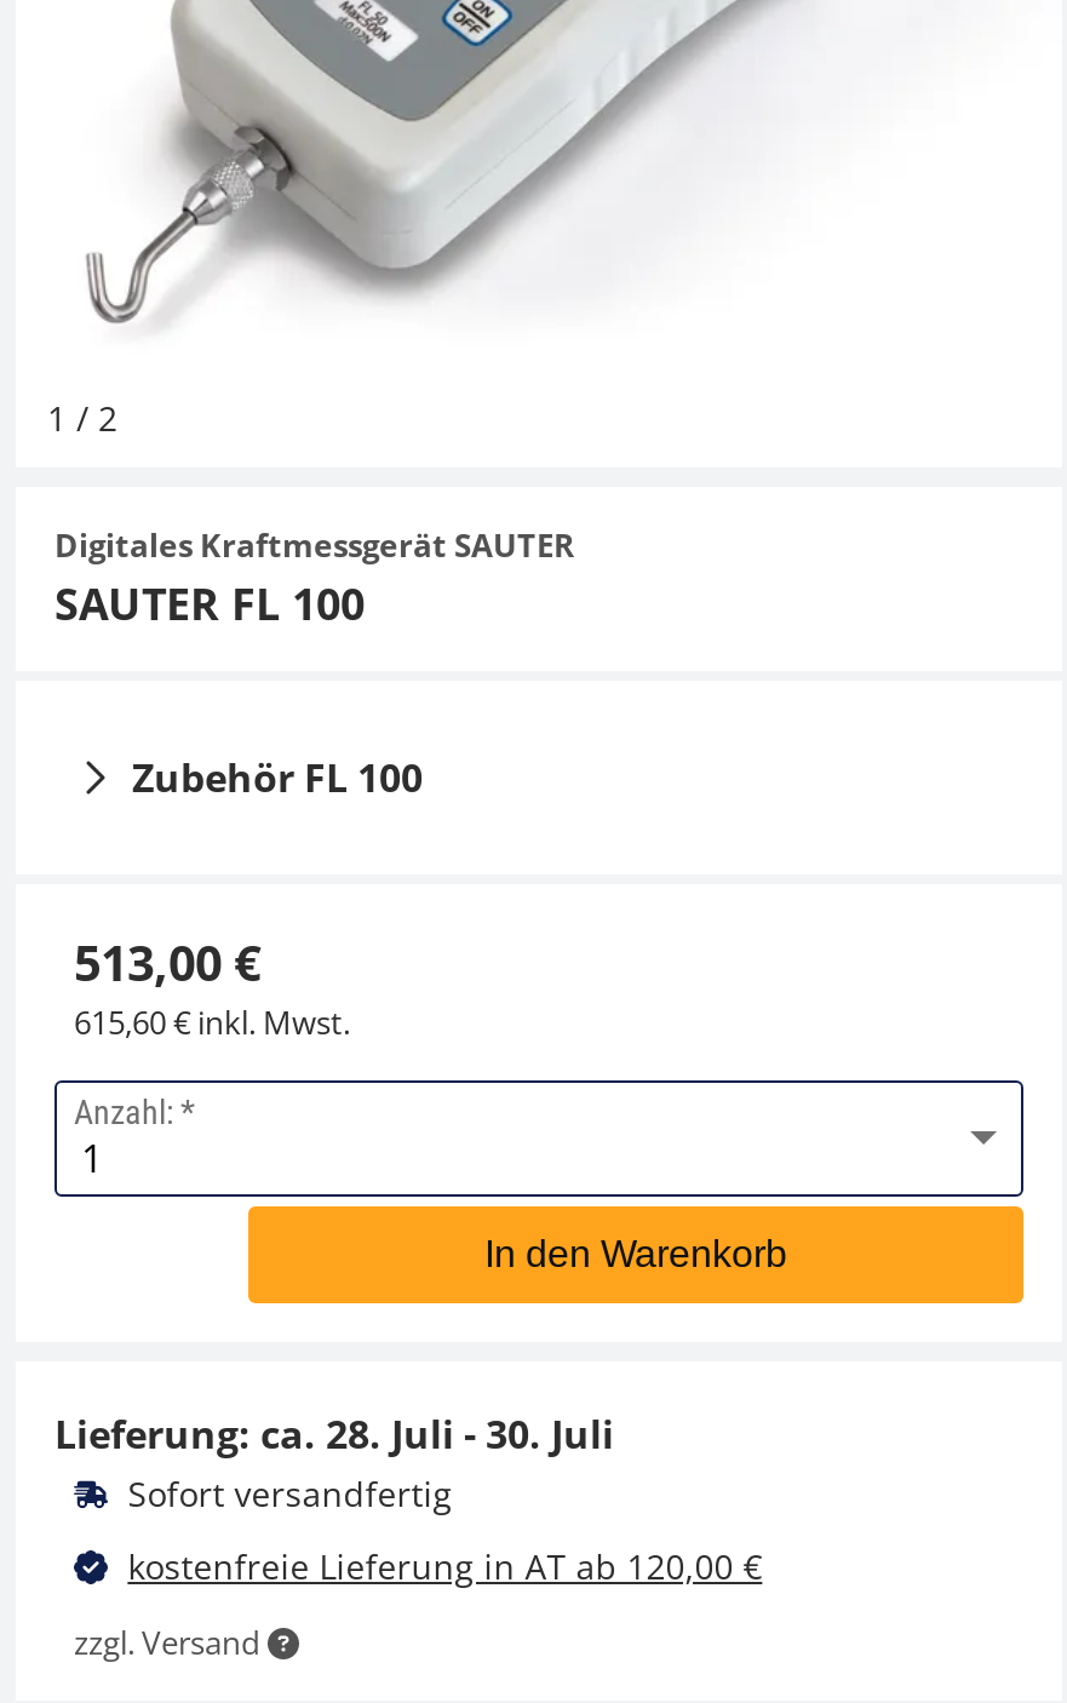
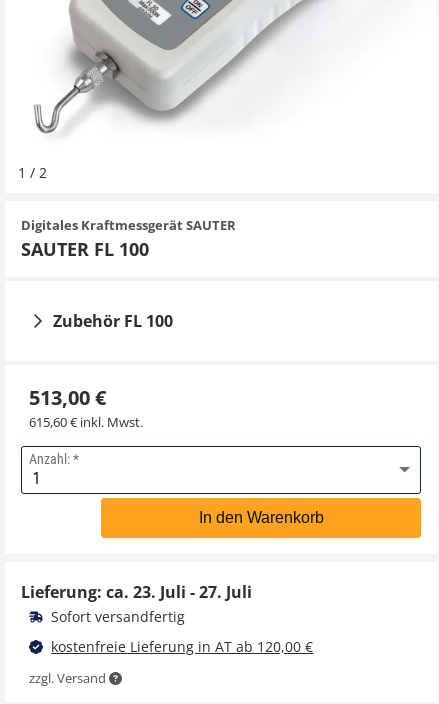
[55,1407,614,1461] Lieferung: ca. 28. Juli - 30. Juli -> [21,581,252,603] Lieferung: ca. 23. Juli - 27. Juli

